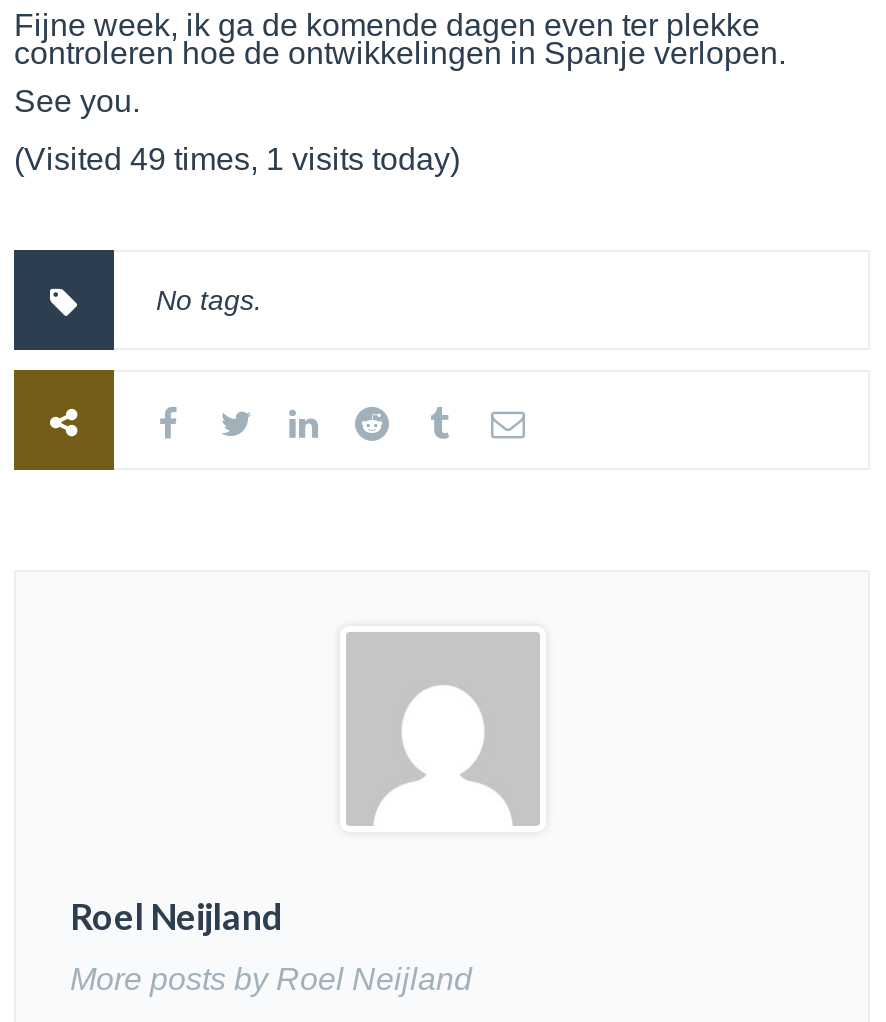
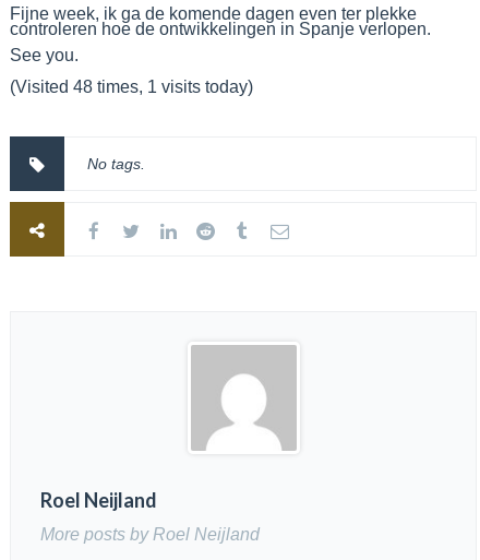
[14,142,460,176] (Visited 49 times, 1 visits today) -> [10,78,253,96] (Visited 48 times, 1 visits today)

